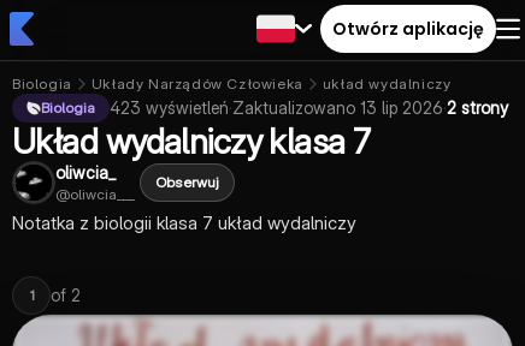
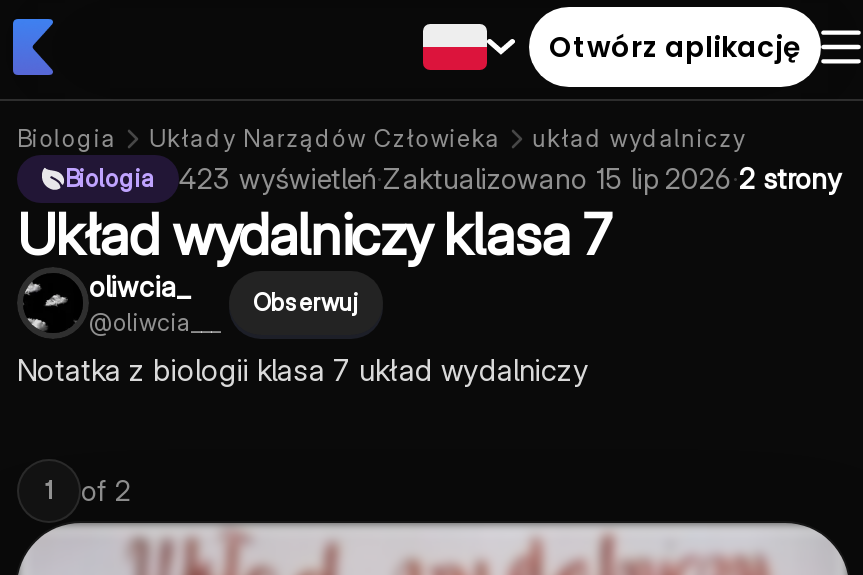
[110,97,508,118] 423 wyświetleń · Zaktualizowano 13 lip 2026 · 2 strony -> [179,161,841,195] 423 wyświetleń · Zaktualizowano 15 lip 2026 · 2 strony

